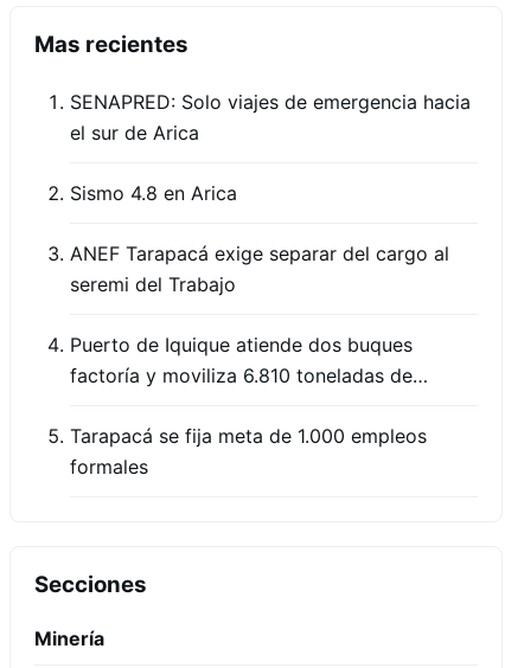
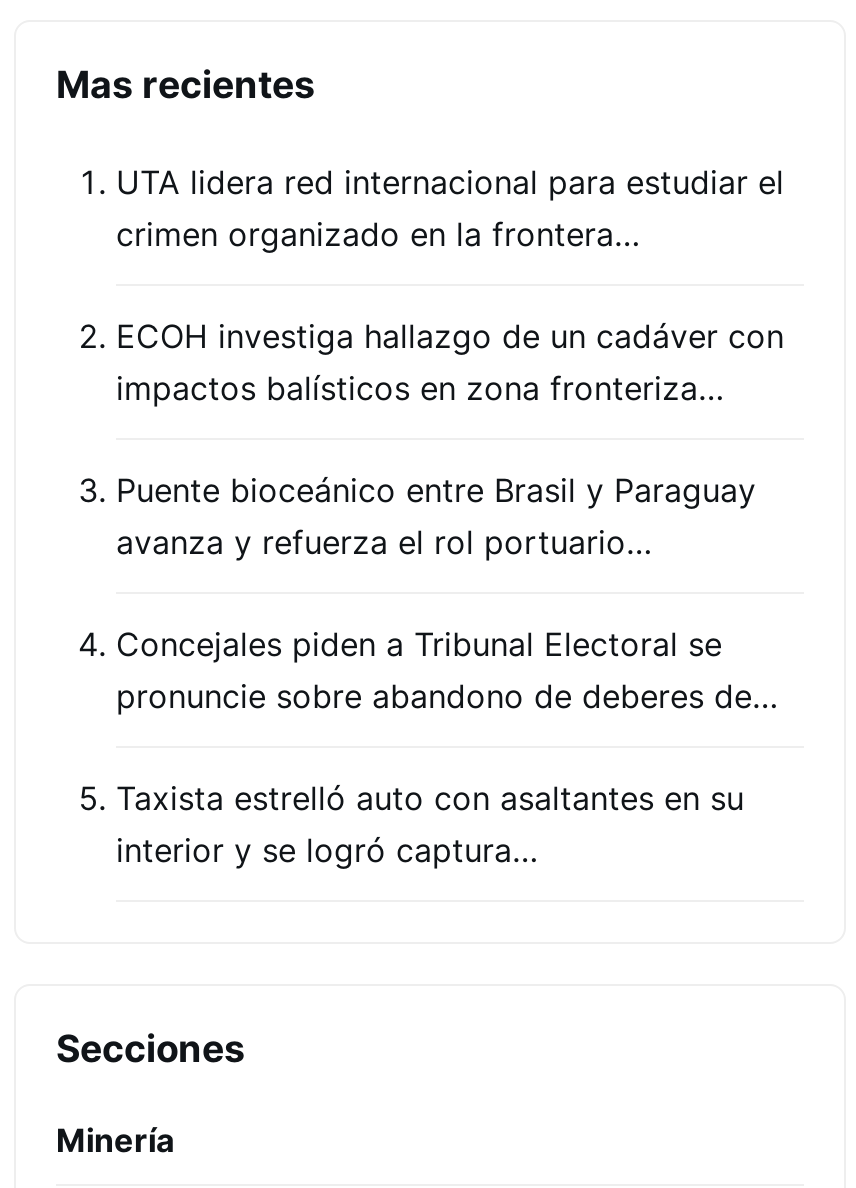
[70,90,471,144] SENAPRED: Solo viajes de emergencia hacia | el sur de Arica -> [116,161,784,253] UTA lidera red internacional para estudiar el | crimen organizado en la frontera…
[70,181,237,205] Sismo 4.8 en Arica -> [116,315,784,407] ECOH investiga hallazgo de un cadáver con | impactos balísticos en zona fronteriza…
[70,241,449,296] ANEF Tarapacá exige separar del cargo al | seremi del Trabajo -> [116,469,756,561] Puente bioceánico entre Brasil y Paraguay | avanza y refuerza el rol portuario…
[70,332,428,387] Puerto de Iquique atiende dos buques | factoría y moviliza 6.810 toneladas de… -> [116,623,778,715] Concejales piden a Tribunal Electoral se | pronuncie sobre abandono de deberes de…
[70,424,427,478] Tarapacá se fija meta de 1.000 empleos | formales -> [116,777,744,869] Taxista estrelló auto con asaltantes en su | interior y se logró captura…

